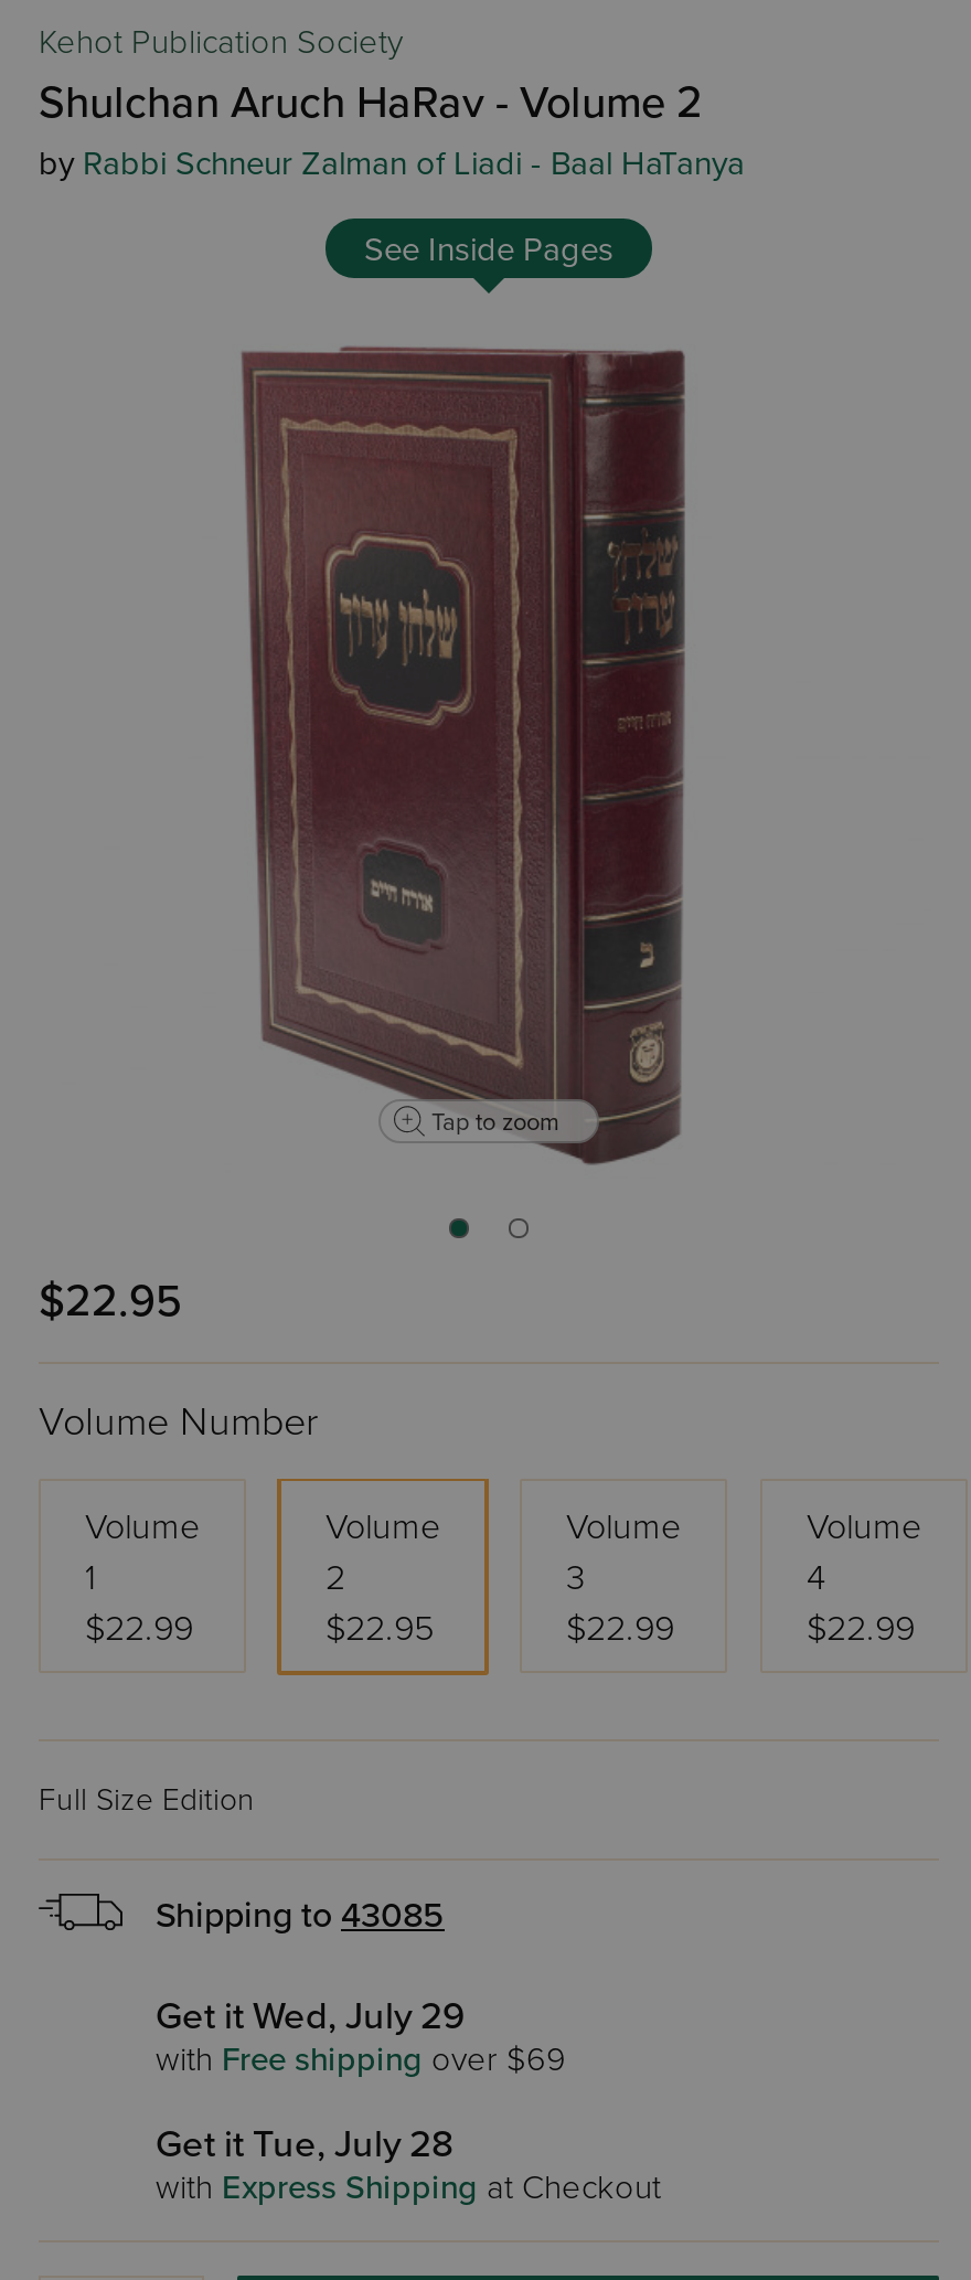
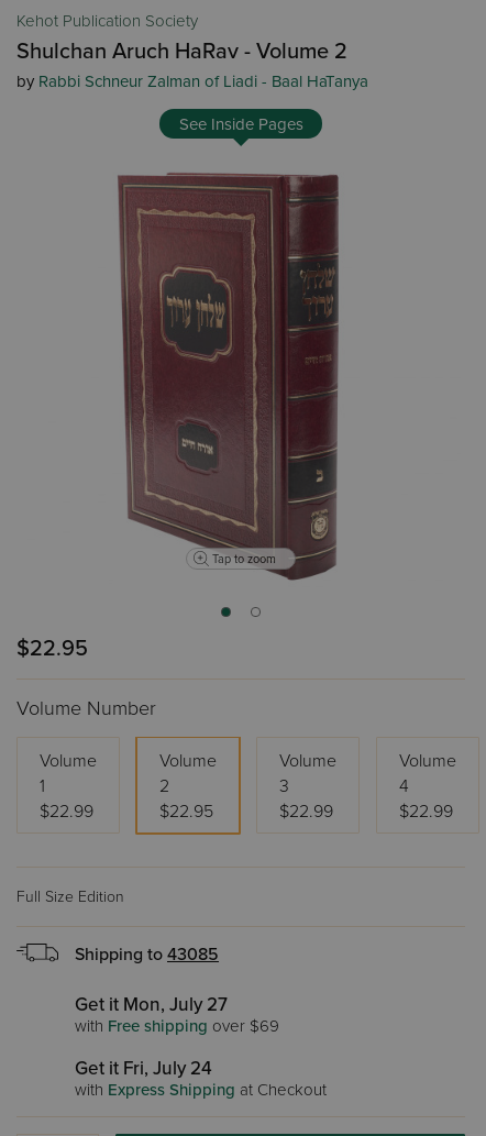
[156,1993,465,2039] Get it Wed, July 29 -> [75,993,228,1016] Get it Mon, July 27
[156,2121,454,2167] Get it Tue, July 28 -> [75,1057,212,1080] Get it Fri, July 24

